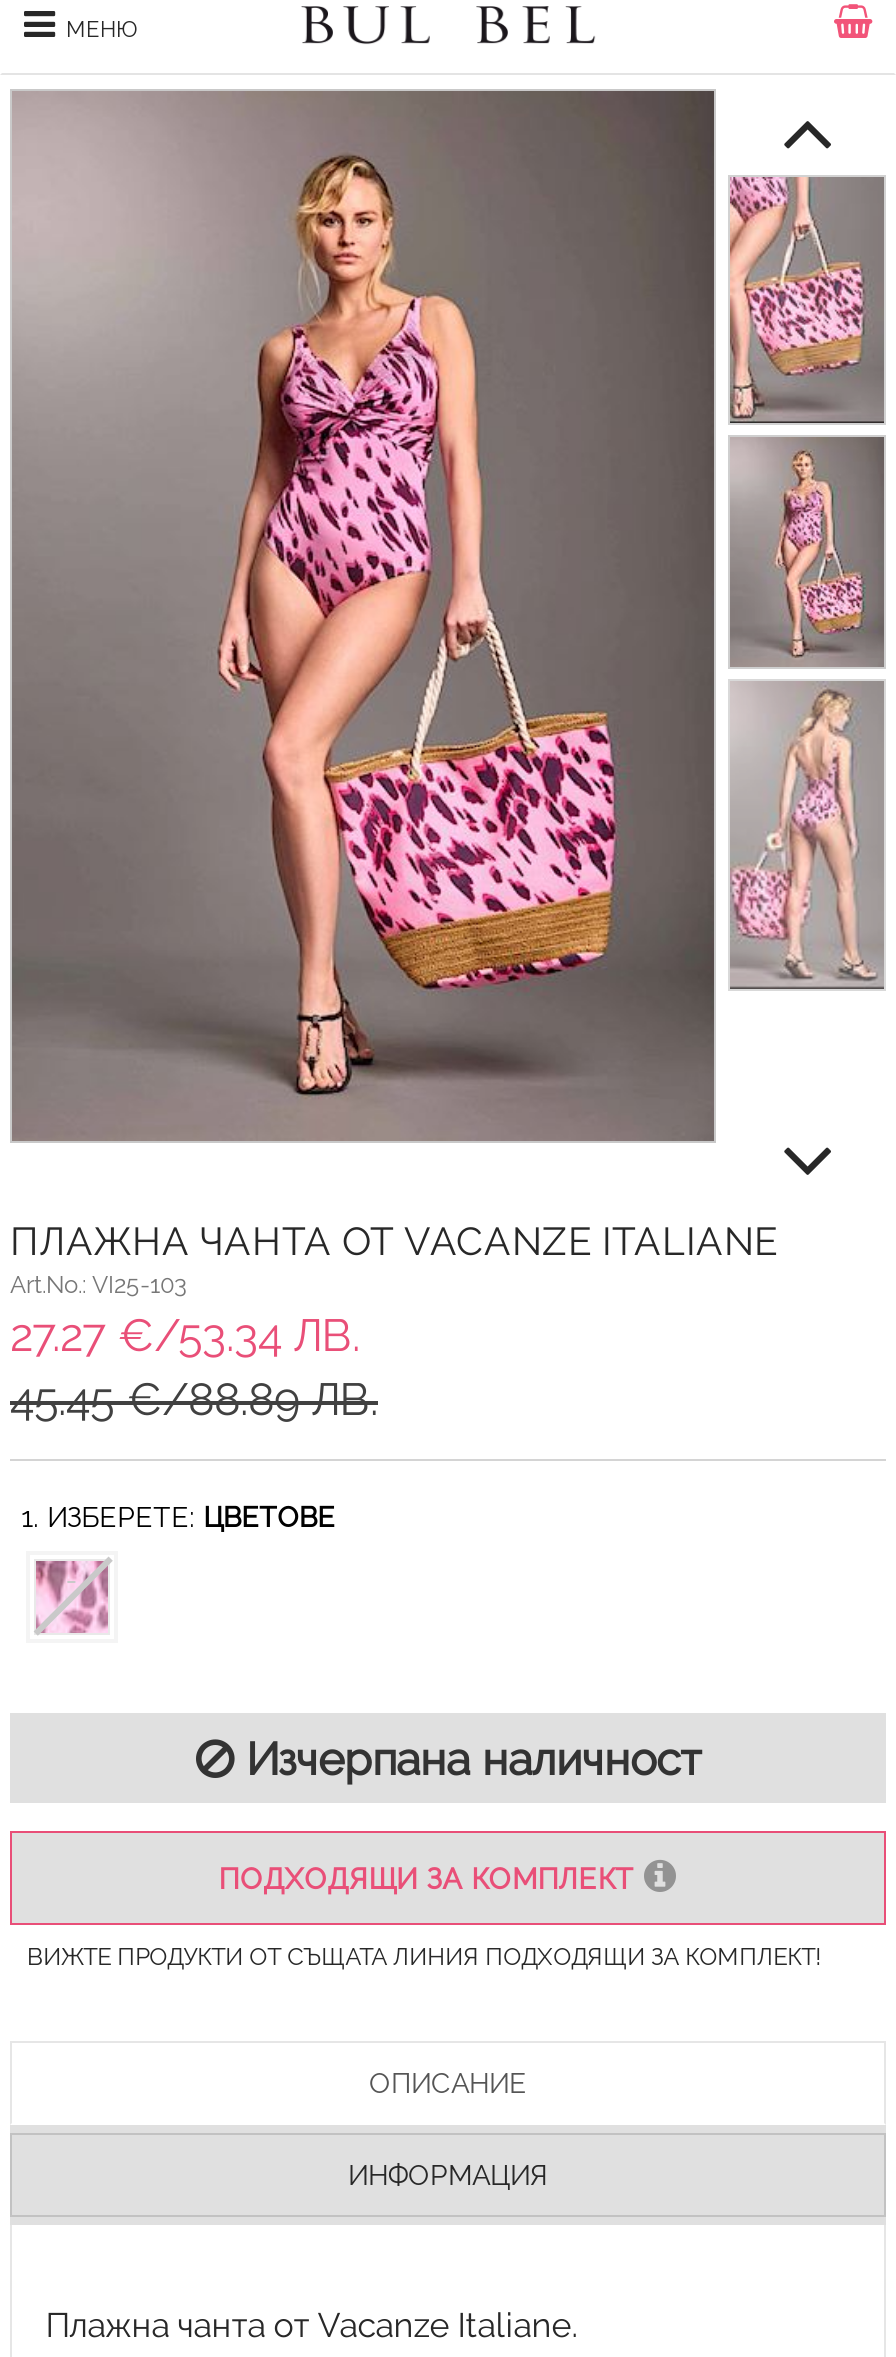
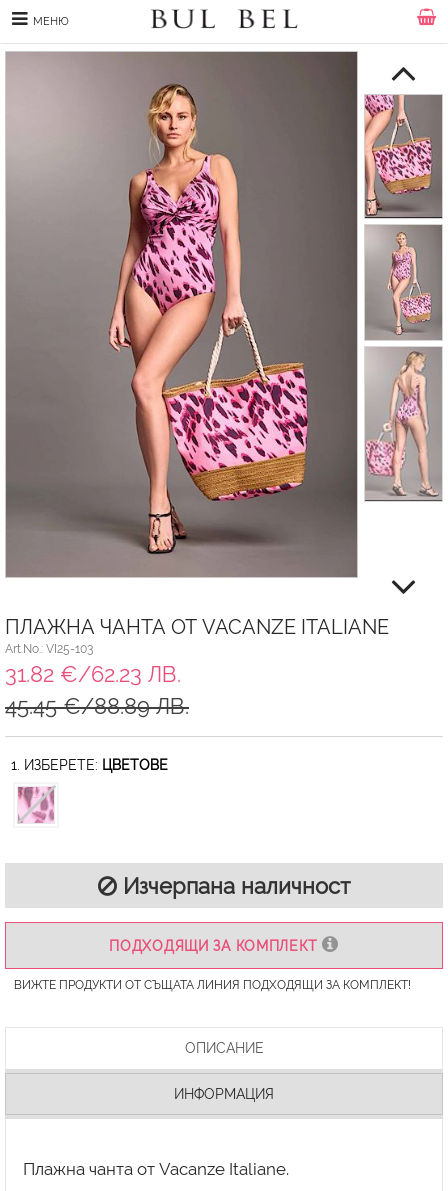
[10,1309,360,1361] 27.27 €/53.34 ЛВ. -> [5,661,181,687] 31.82 €/62.23 ЛВ.

